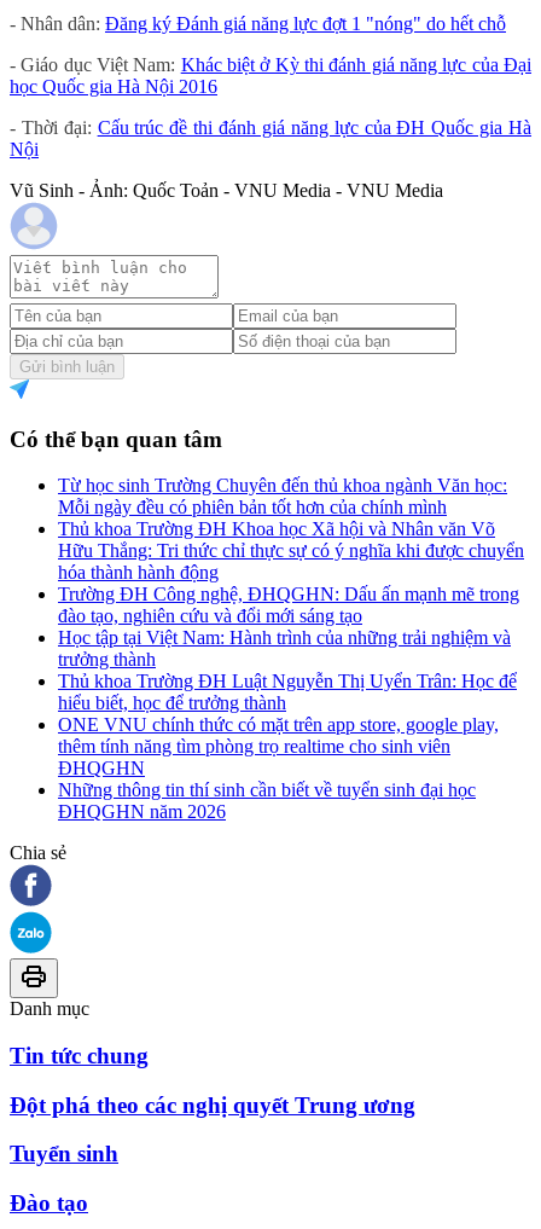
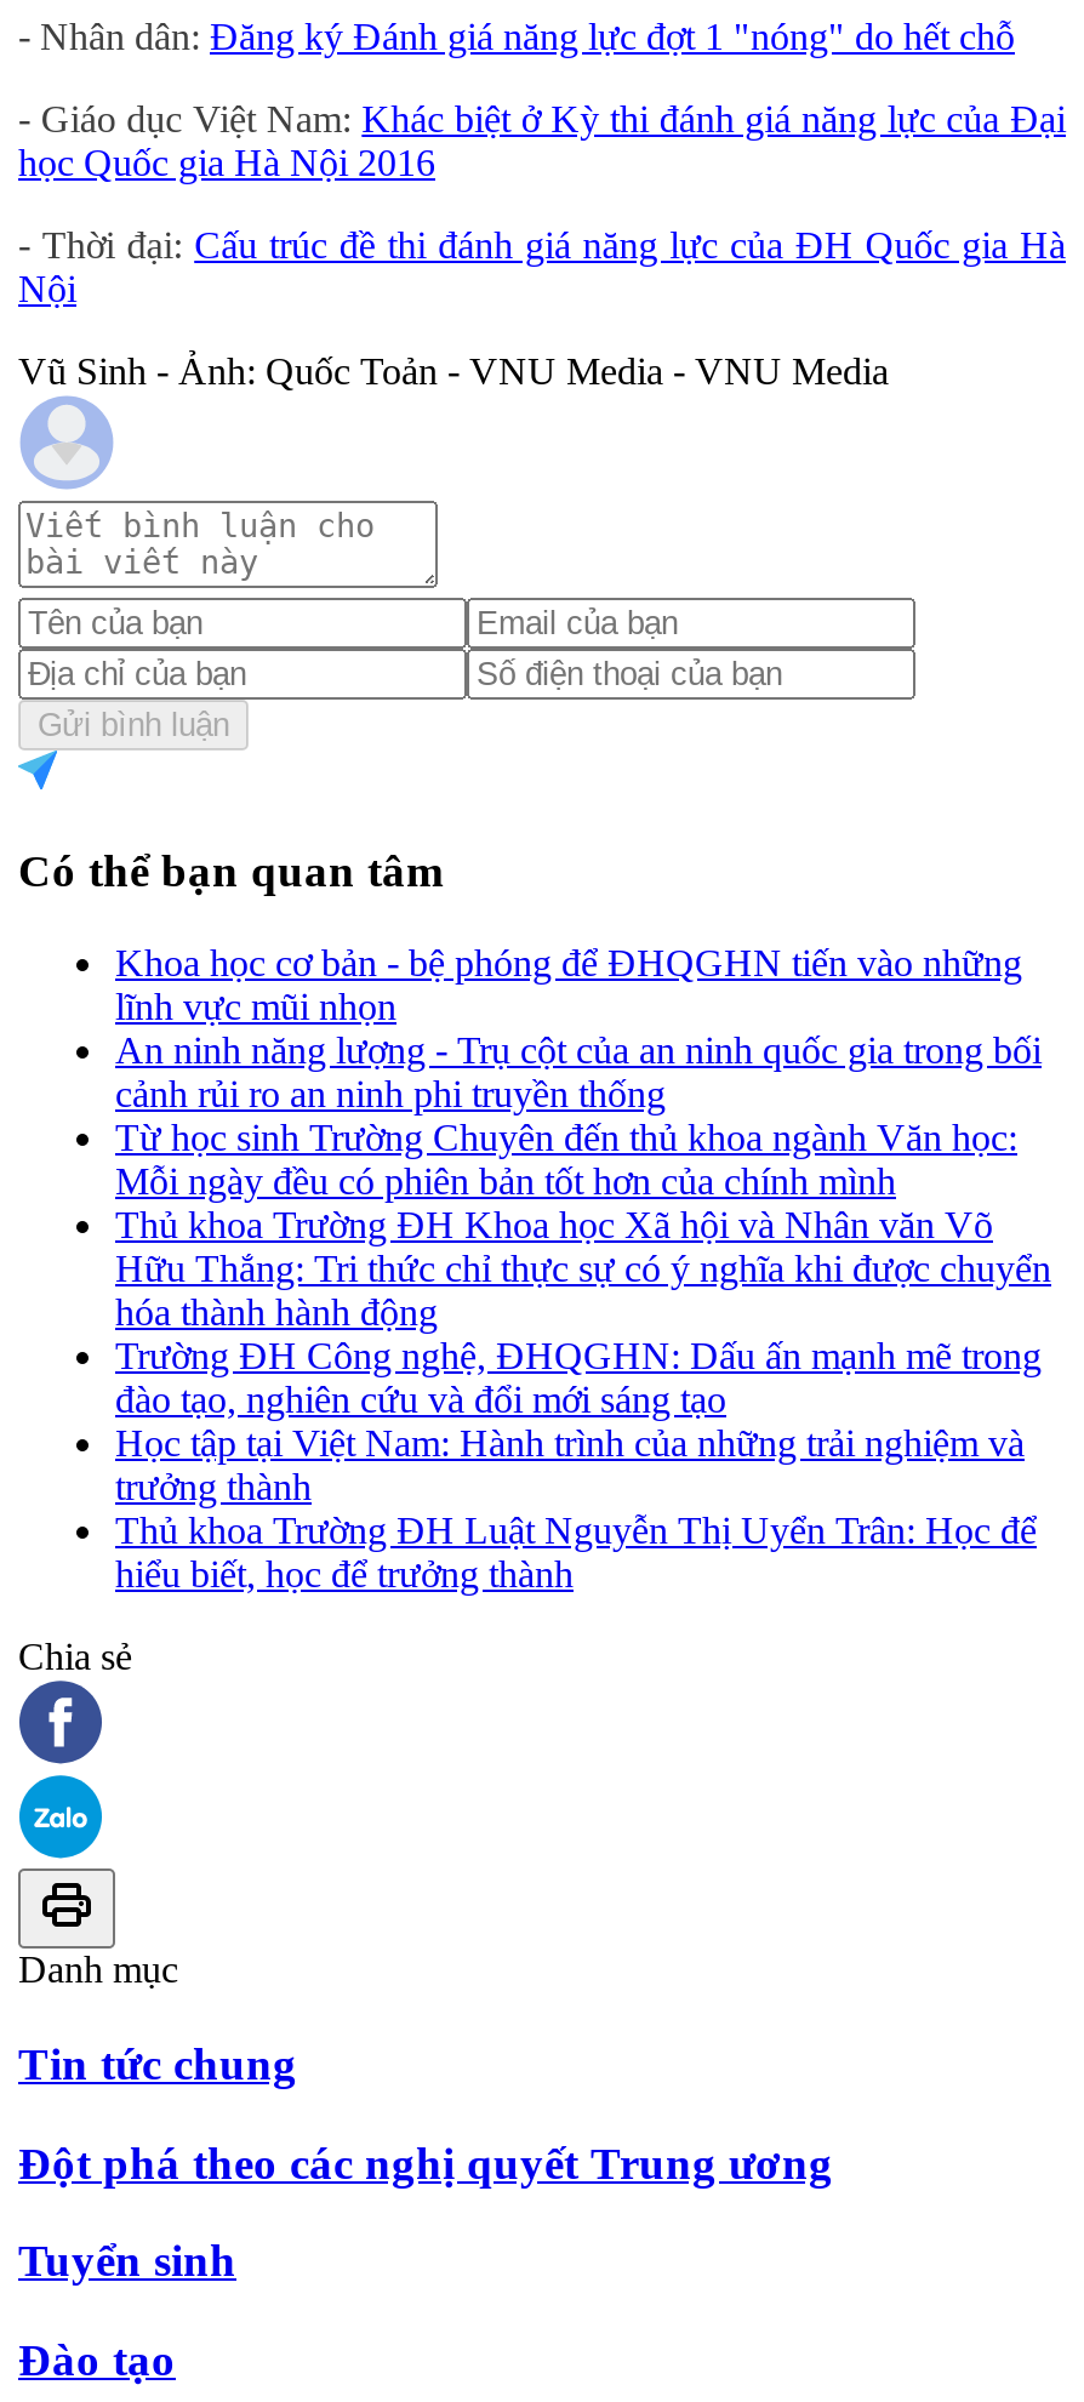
none -> [115,943,1042,1115] Khoa học cơ bản - bệ phóng để ĐHQGHN tiến vào những | lĩnh vực mũi nhọn | An ninh năng lượng - Trụ cột của an ninh quốc gia trong bối | cảnh rủi ro an ninh phi truyền thống
moved [58,475,524,713] -> [115,1117,1051,1595]: Từ học sinh Trường Chuyên đến thủ khoa ngành Văn học: | Mỗi ngày đều có phiên bản tốt hơn của chính mình | Thủ khoa Trường ĐH Khoa học Xã hội và Nhân văn Võ | ... | Thủ khoa Trường ĐH Luật Nguyễn Thị Uyển Trân: Học để | hiểu biết, học để trưởng thành
[58,714,499,822] ONE VNU chính thức có mặt trên app store, google play, | thêm tính năng tìm phòng trọ realtime cho sinh viên | ĐHQGHN | Những thông tin thí sinh cần biết về tuyển sinh đại học | ĐHQGHN năm 2026 -> none

